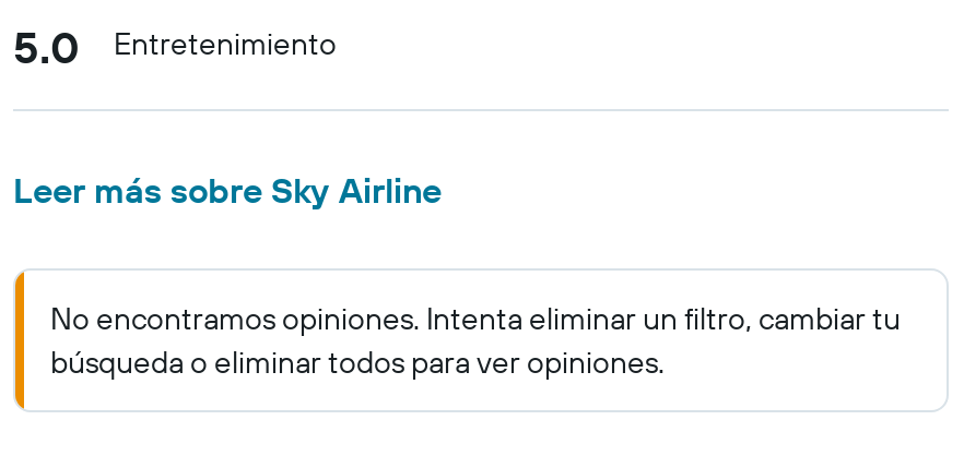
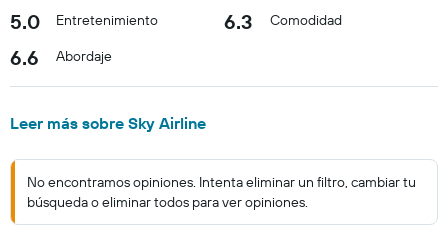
none -> [10,9,342,70] 6.3 | Comodidad | 6.6 | Abordaje

